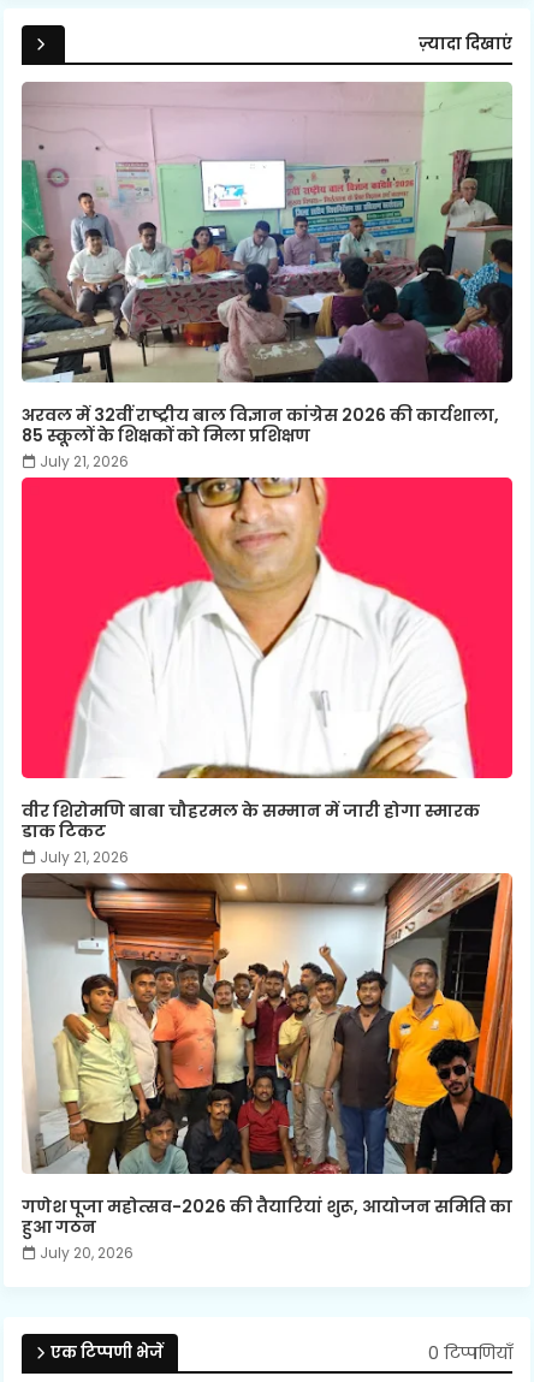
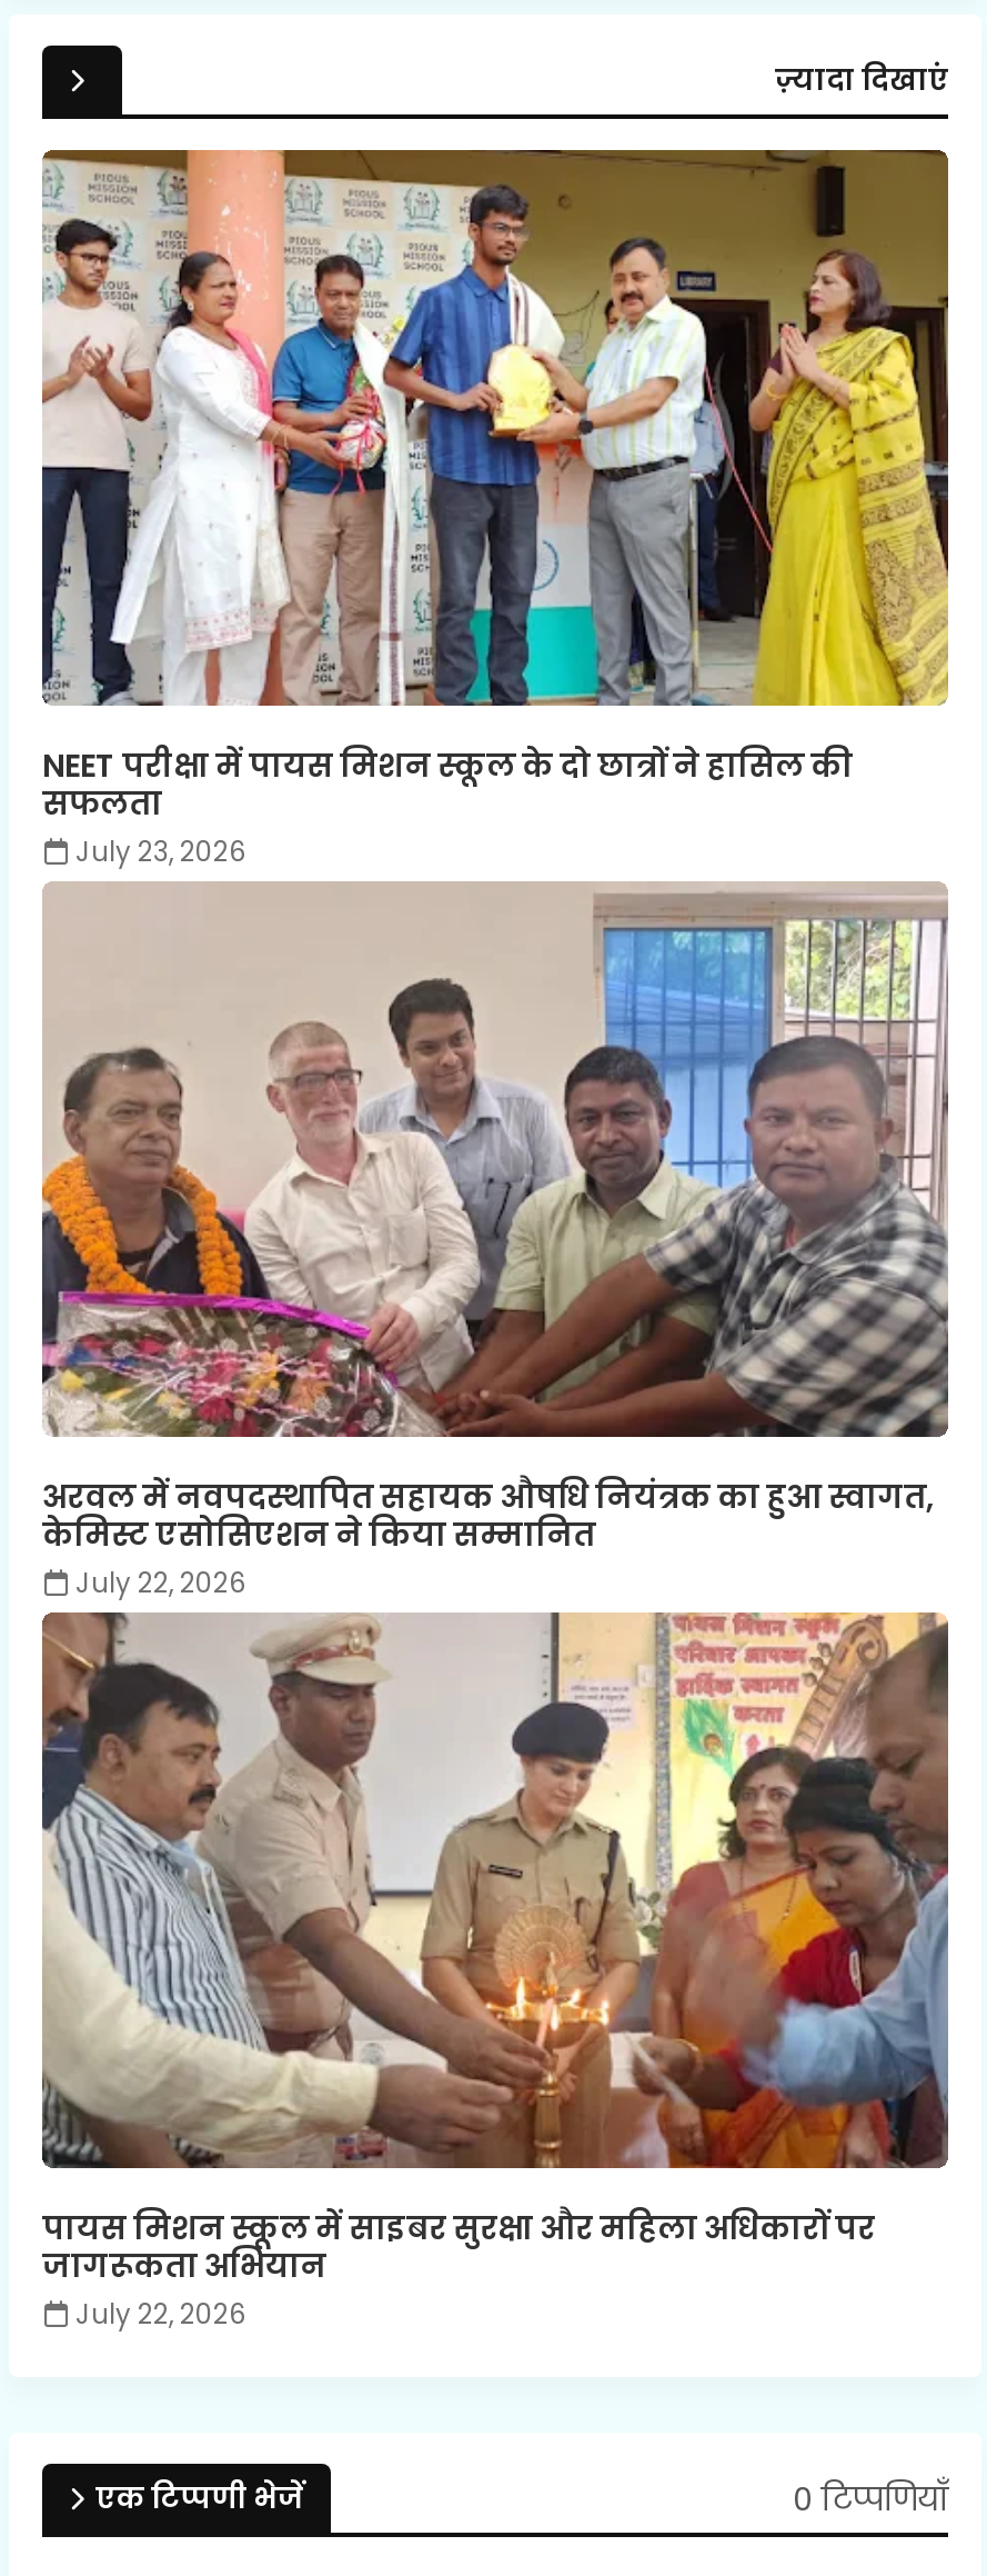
[20,82,514,472] [image] | अरवल में 32वीं राष्ट्रीय बाल विज्ञान कांग्रेस 2026 की कार्यशाला, | 85 स्कूलों के शिक्षकों को मिला प्रशिक्षण | July 21, 2026 -> [40,148,950,871] [image] | NEET परीक्षा में पायस मिशन स्कूल के दो छात्रों ने हासिल की | सफलता | July 23, 2026
[20,476,514,868] [image] | वीर शिरोमणि बाबा चौहरमल के सम्मान में जारी होगा स्मारक | डाक टिकट | July 21, 2026 -> [40,881,950,1602] [image] | अरवल में नवपदस्थापित सहायक औषधि नियंत्रक का हुआ स्वागत, | केमिस्ट एसोसिएशन ने किया सम्मानित | July 22, 2026
[22,872,514,1263] [image] | गणेश पूजा महोत्सव-2026 की तैयारियां शुरू, आयोजन समिति का | हुआ गठन | July 20, 2026 -> [40,1610,950,2334] [image] | पायस मिशन स्कूल में साइबर सुरक्षा और महिला अधिकारों पर | जागरूकता अभियान | July 22, 2026

